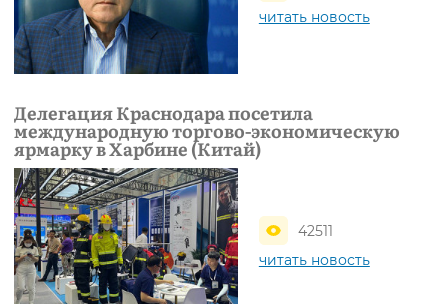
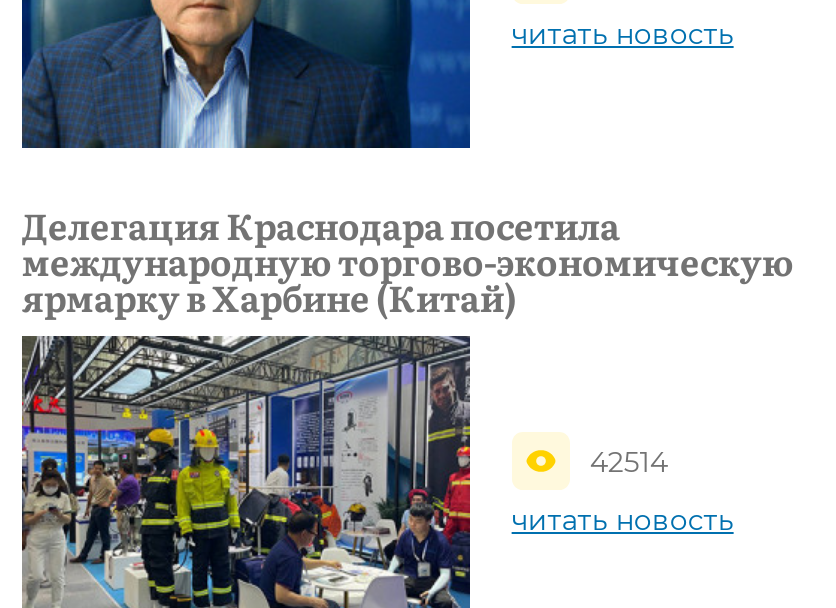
[298,222,333,240] 42511 -> [590,444,668,480] 42514

